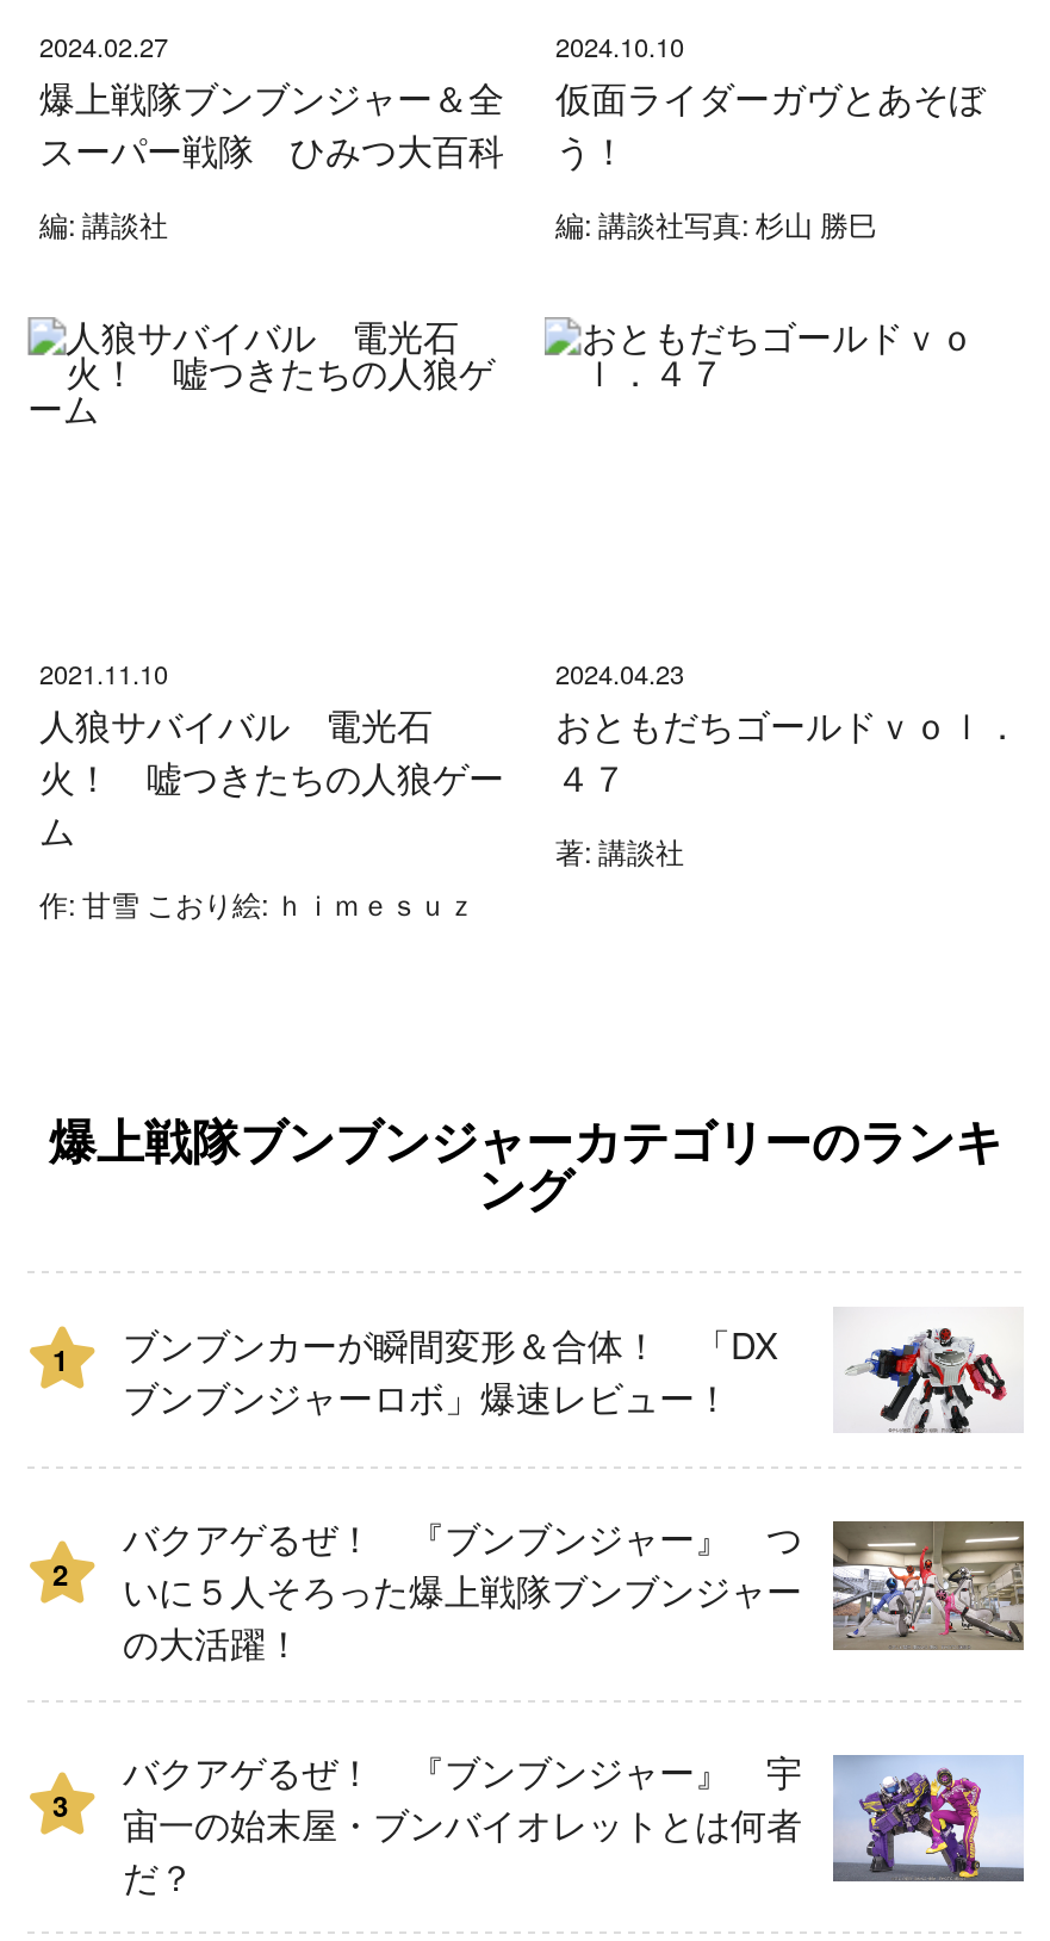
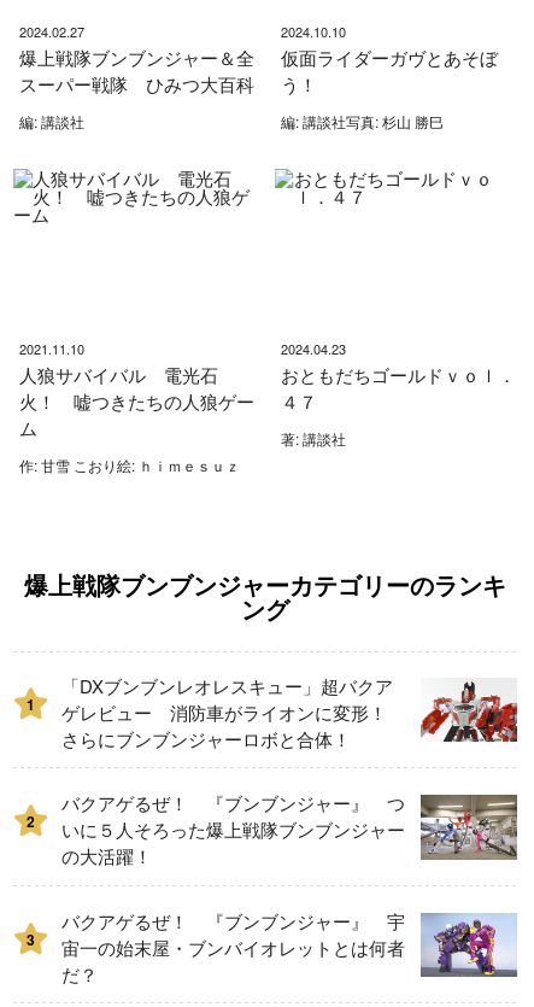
[123,1317,1024,1433] [image] | ブンブンカーが瞬間変形＆合体！ 「DX | ブンブンジャーロボ」爆速レビュー！ -> [61,673,518,751] [image] | 「DXブンブンレオレスキュー」超バクア | ゲレビュー 消防車がライオンに変形！ | さらにブンブンジャーロボと合体！

